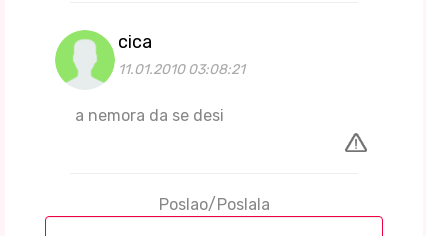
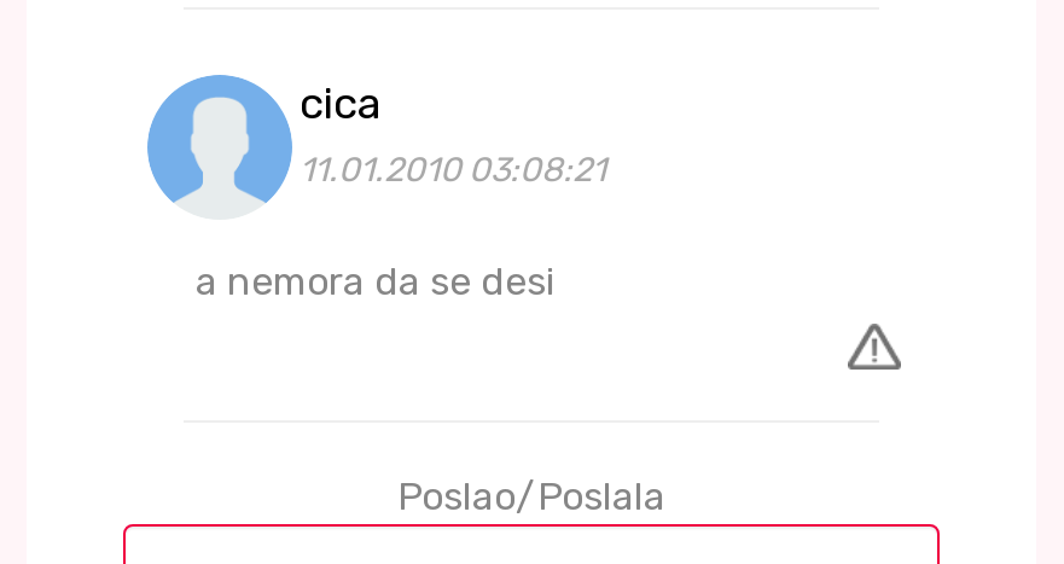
[54,29,116,83] [image] -> [145,72,295,205] [image]

